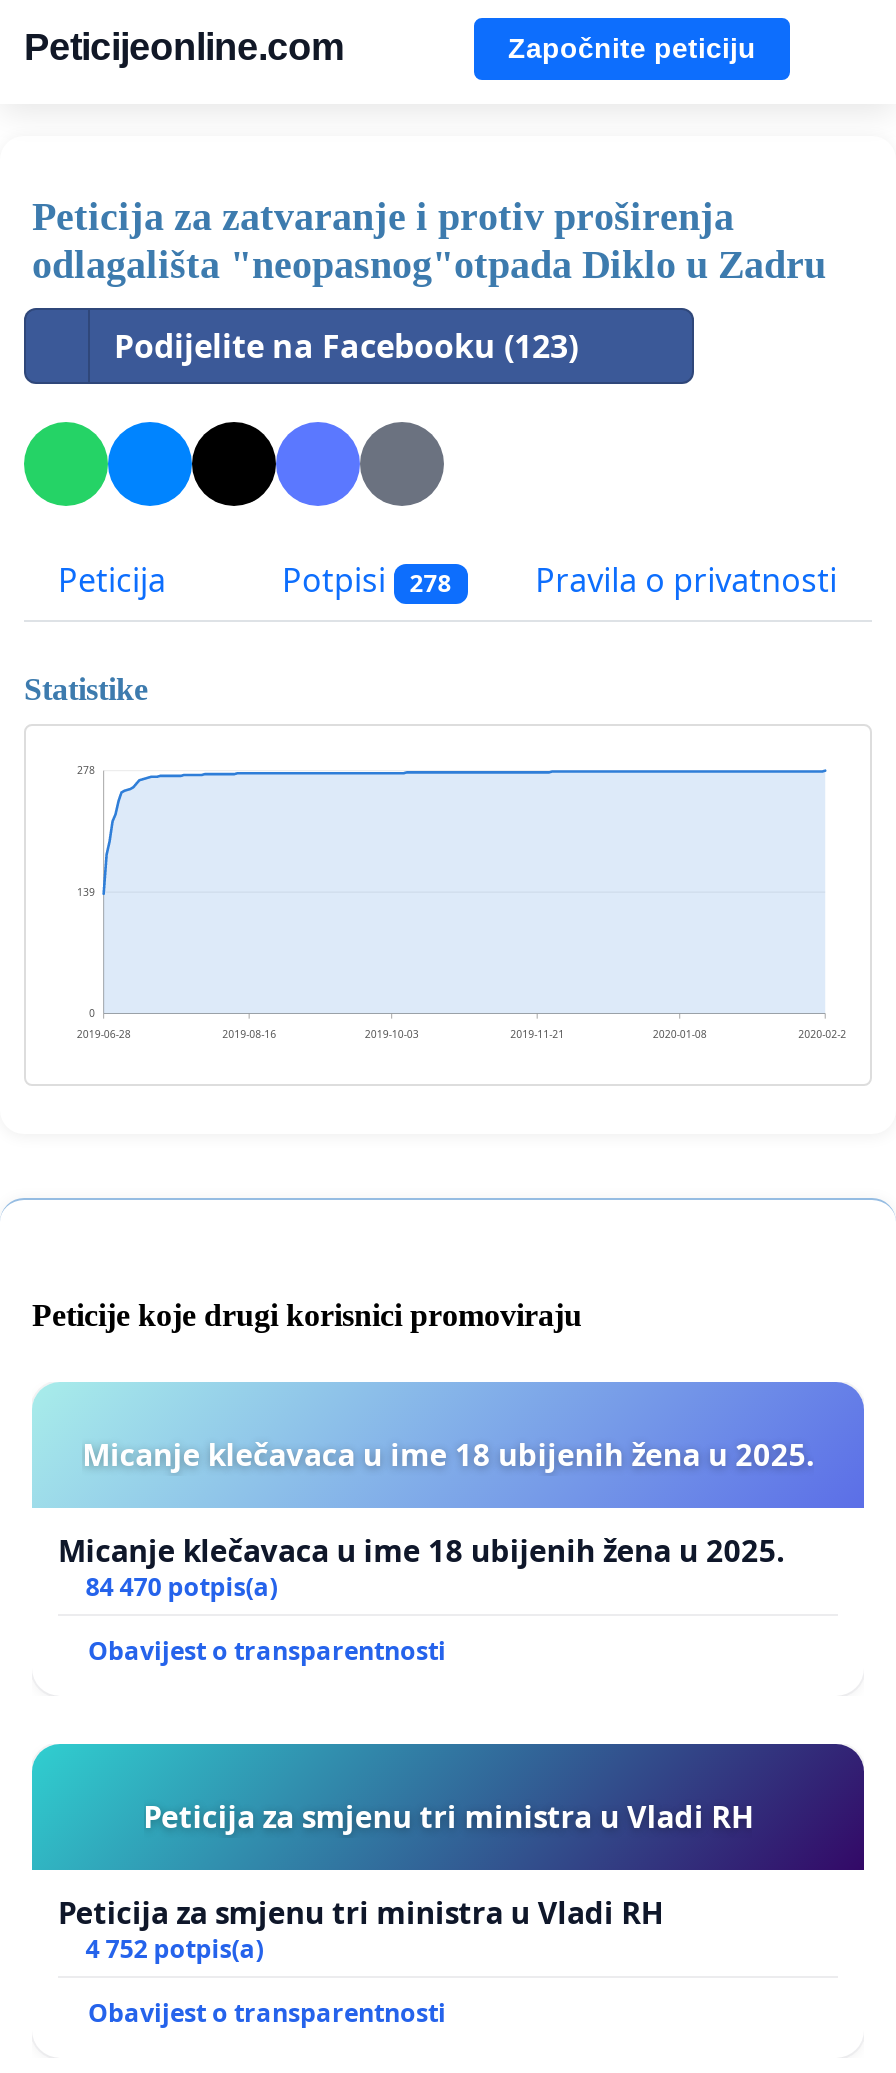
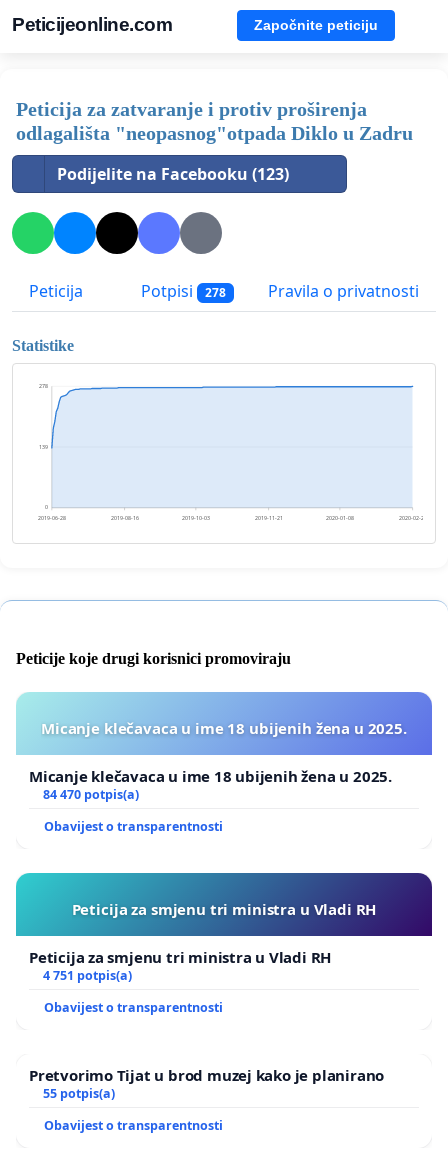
[86,1932,264,1966] 4 752 potpis(a) -> [29,967,384,1102] 4 751 potpis(a) | Obavijest o transparentnosti | Pretvorimo Tijat u brod muzej kako je planirano | 55 potpis(a)

